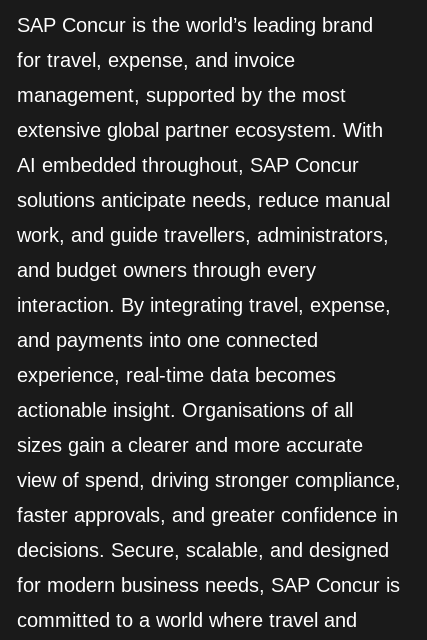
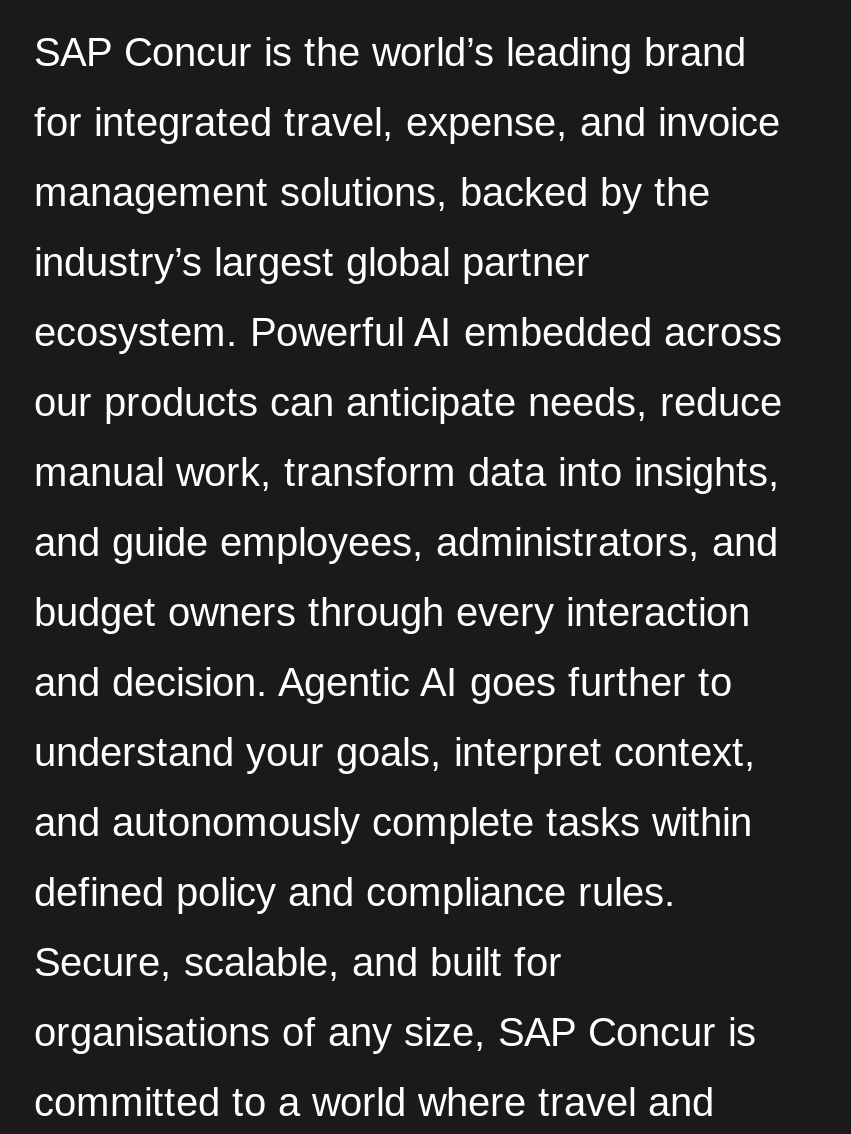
[17,49,401,596] for travel, expense, and invoice | management, supported by the most | extensive global partner ecosystem. With | AI embedded throughout, SAP Concur | solutions anticipate needs, reduce manual | work, and guide travellers, administrators, | and budget owners through every | interaction. By integrating travel, expense, | and payments into one connected | experience, real‑time data becomes | actionable insight. Organisations of all | sizes gain a clearer and more accurate | view of spend, driving stronger compliance, | faster approvals, and greater confidence in | decisions. Secure, scalable, and designed | for modern business needs, SAP Concur is -> [34,100,782,1054] for integrated travel, expense, and invoice | management solutions, backed by the | industry’s largest global partner | ecosystem. Powerful AI embedded across | our products can anticipate needs, reduce | manual work, transform data into insights, | and guide employees, administrators, and | budget owners through every interaction | and decision. Agentic AI goes further to | understand your goals, interpret context, | and autonomously complete tasks within | defined policy and compliance rules. | Secure, scalable, and built for | organisations of any size, SAP Concur is

